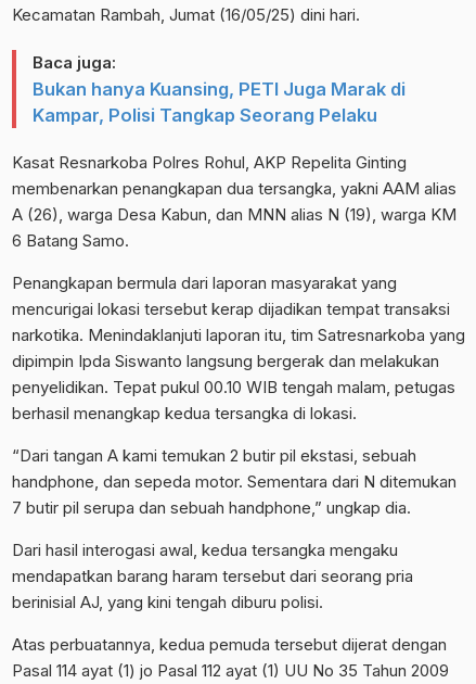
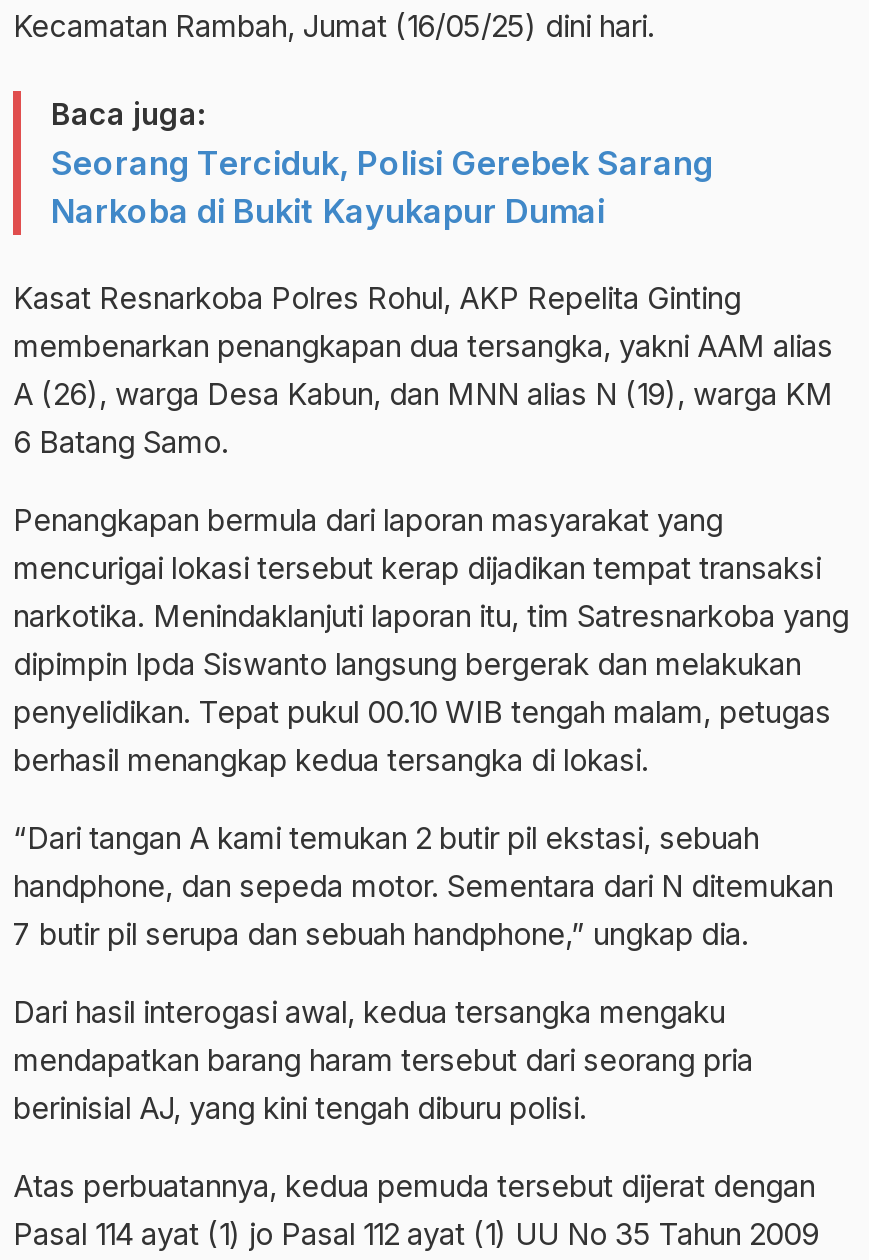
[33,78,406,126] Bukan hanya Kuansing, PETI Juga Marak di | Kampar, Polisi Tangkap Seorang Pelaku -> [51,144,713,232] Seorang Terciduk, Polisi Gerebek Sarang | Narkoba di Bukit Kayukapur Dumai

